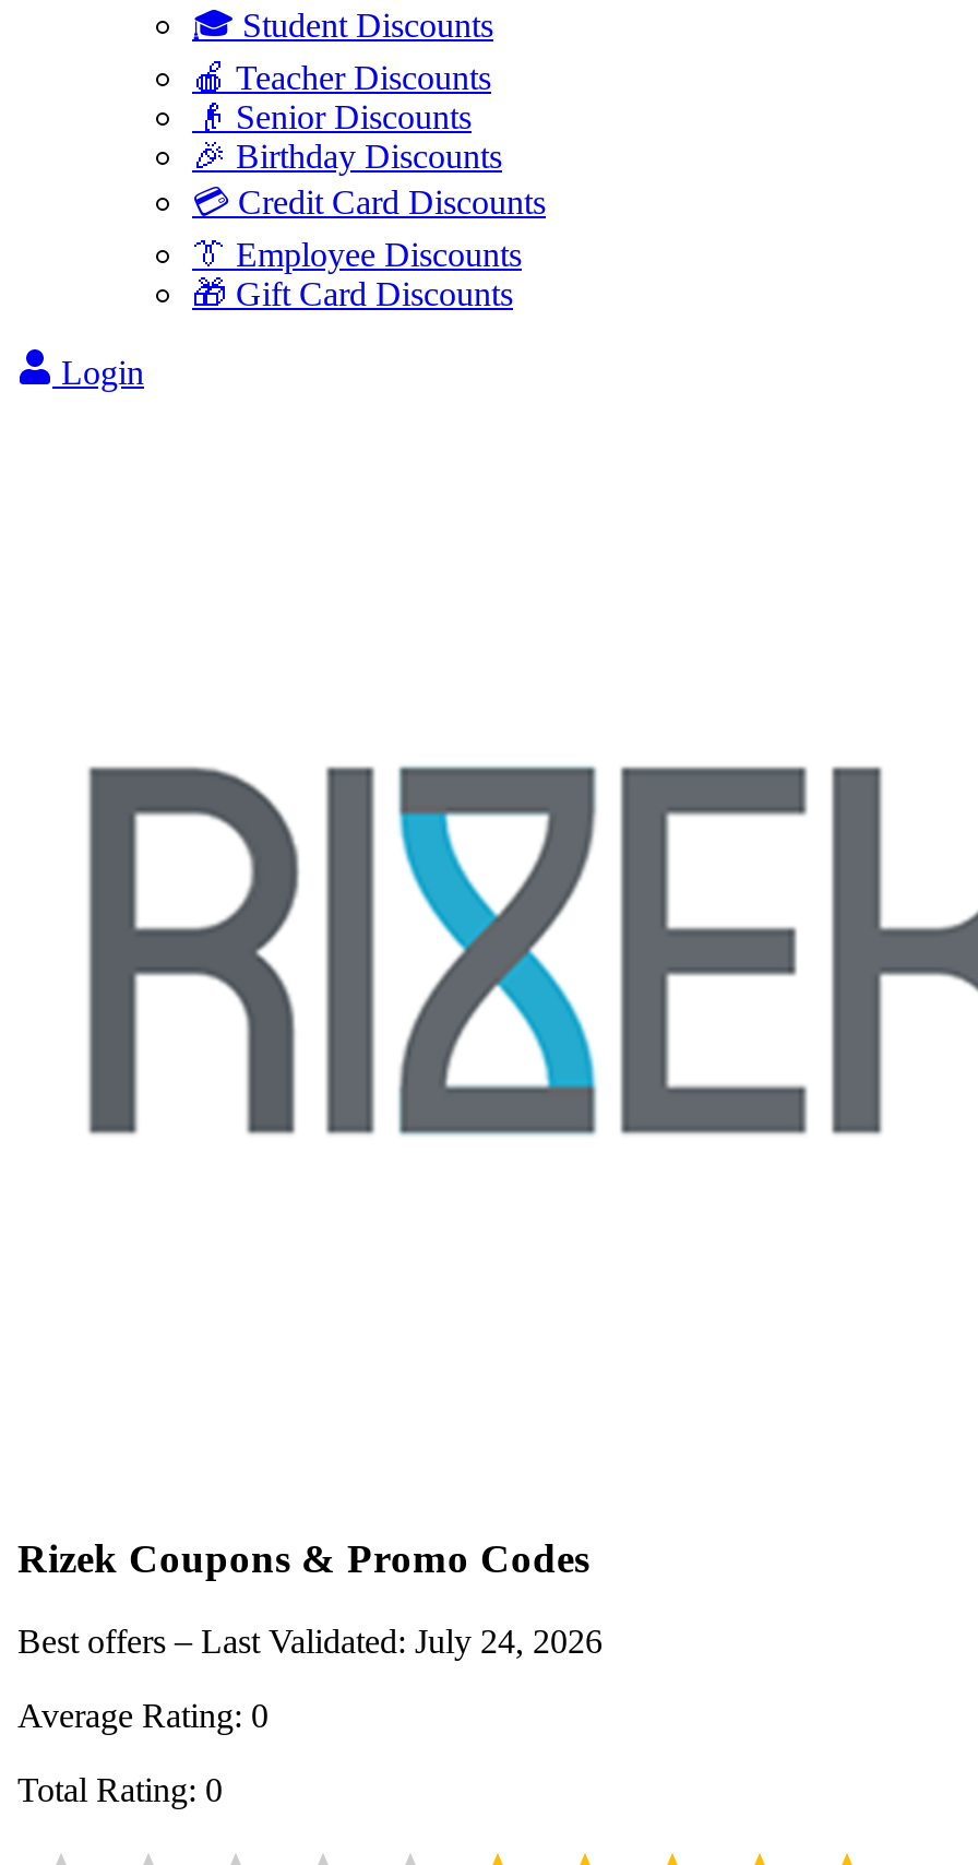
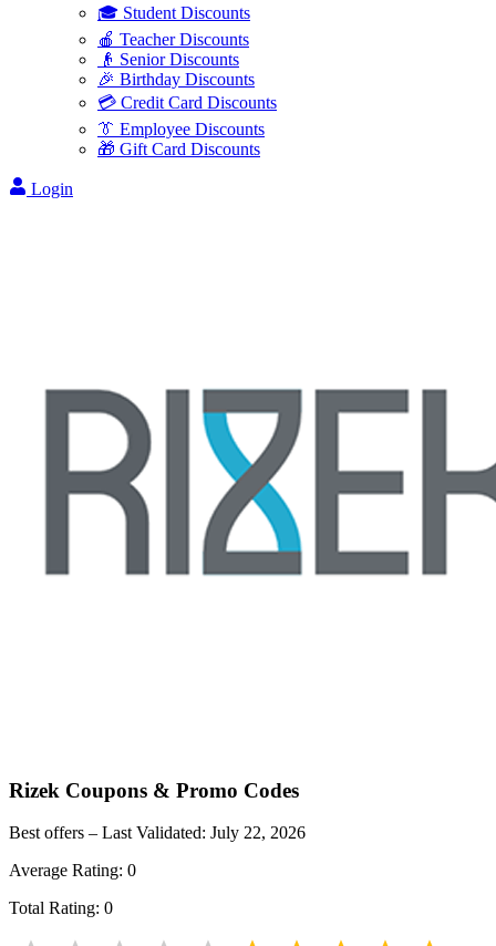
[17,1623,603,1661] Best offers – Last Validated: July 24, 2026 -> [9,823,306,842] Best offers – Last Validated: July 22, 2026

